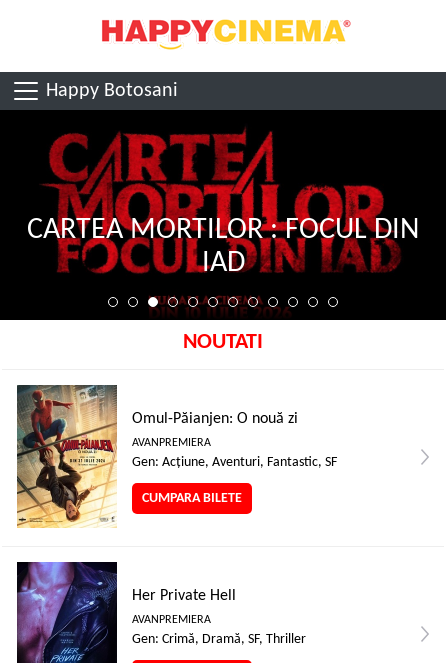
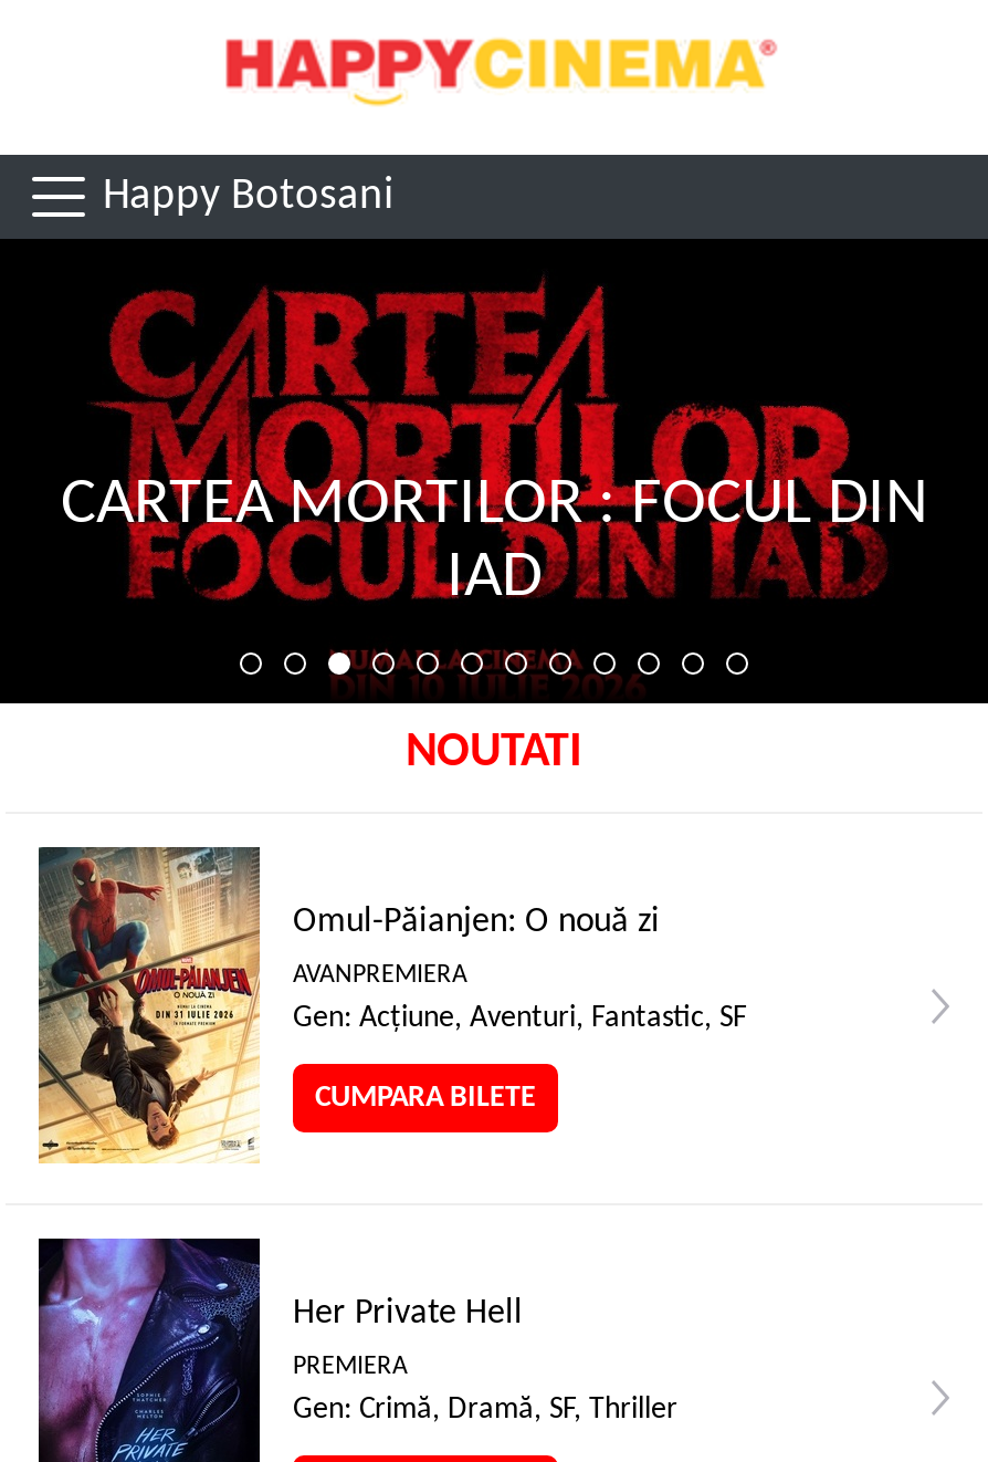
[132,614,211,626] AVANPREMIERA -> [293,1354,408,1380] PREMIERA

